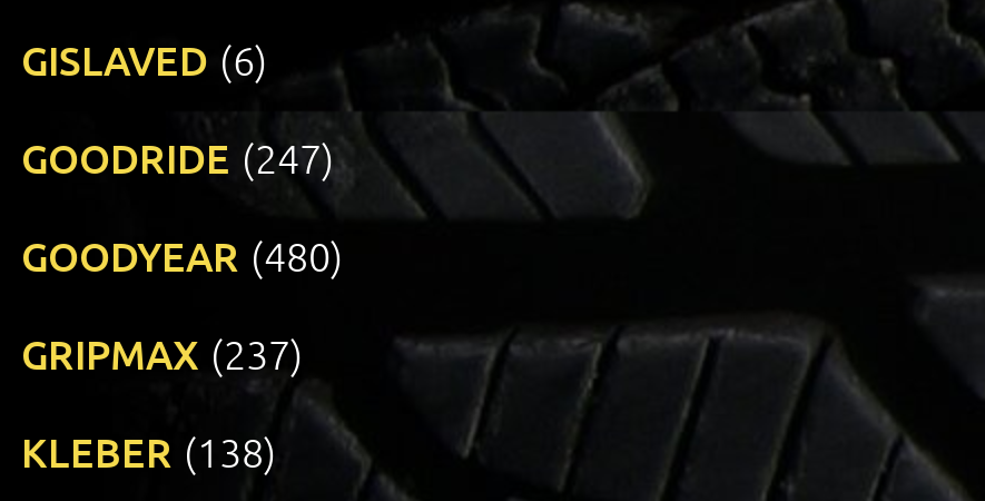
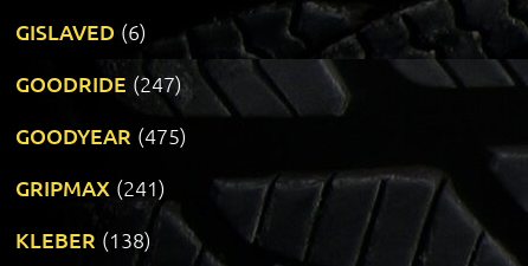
[21,229,344,281] GOODYEAR (480) -> [15,122,187,149] GOODYEAR (475)
[21,327,304,379] GRIPMAX (237) -> [15,174,166,201] GRIPMAX (241)

